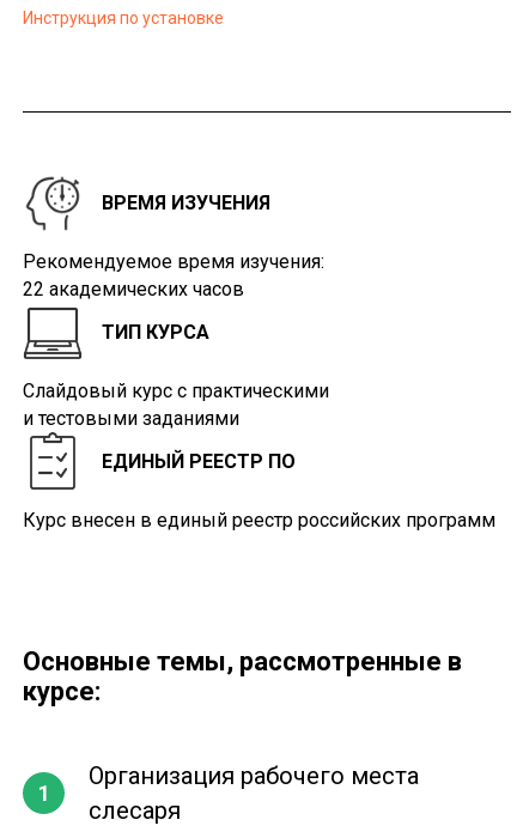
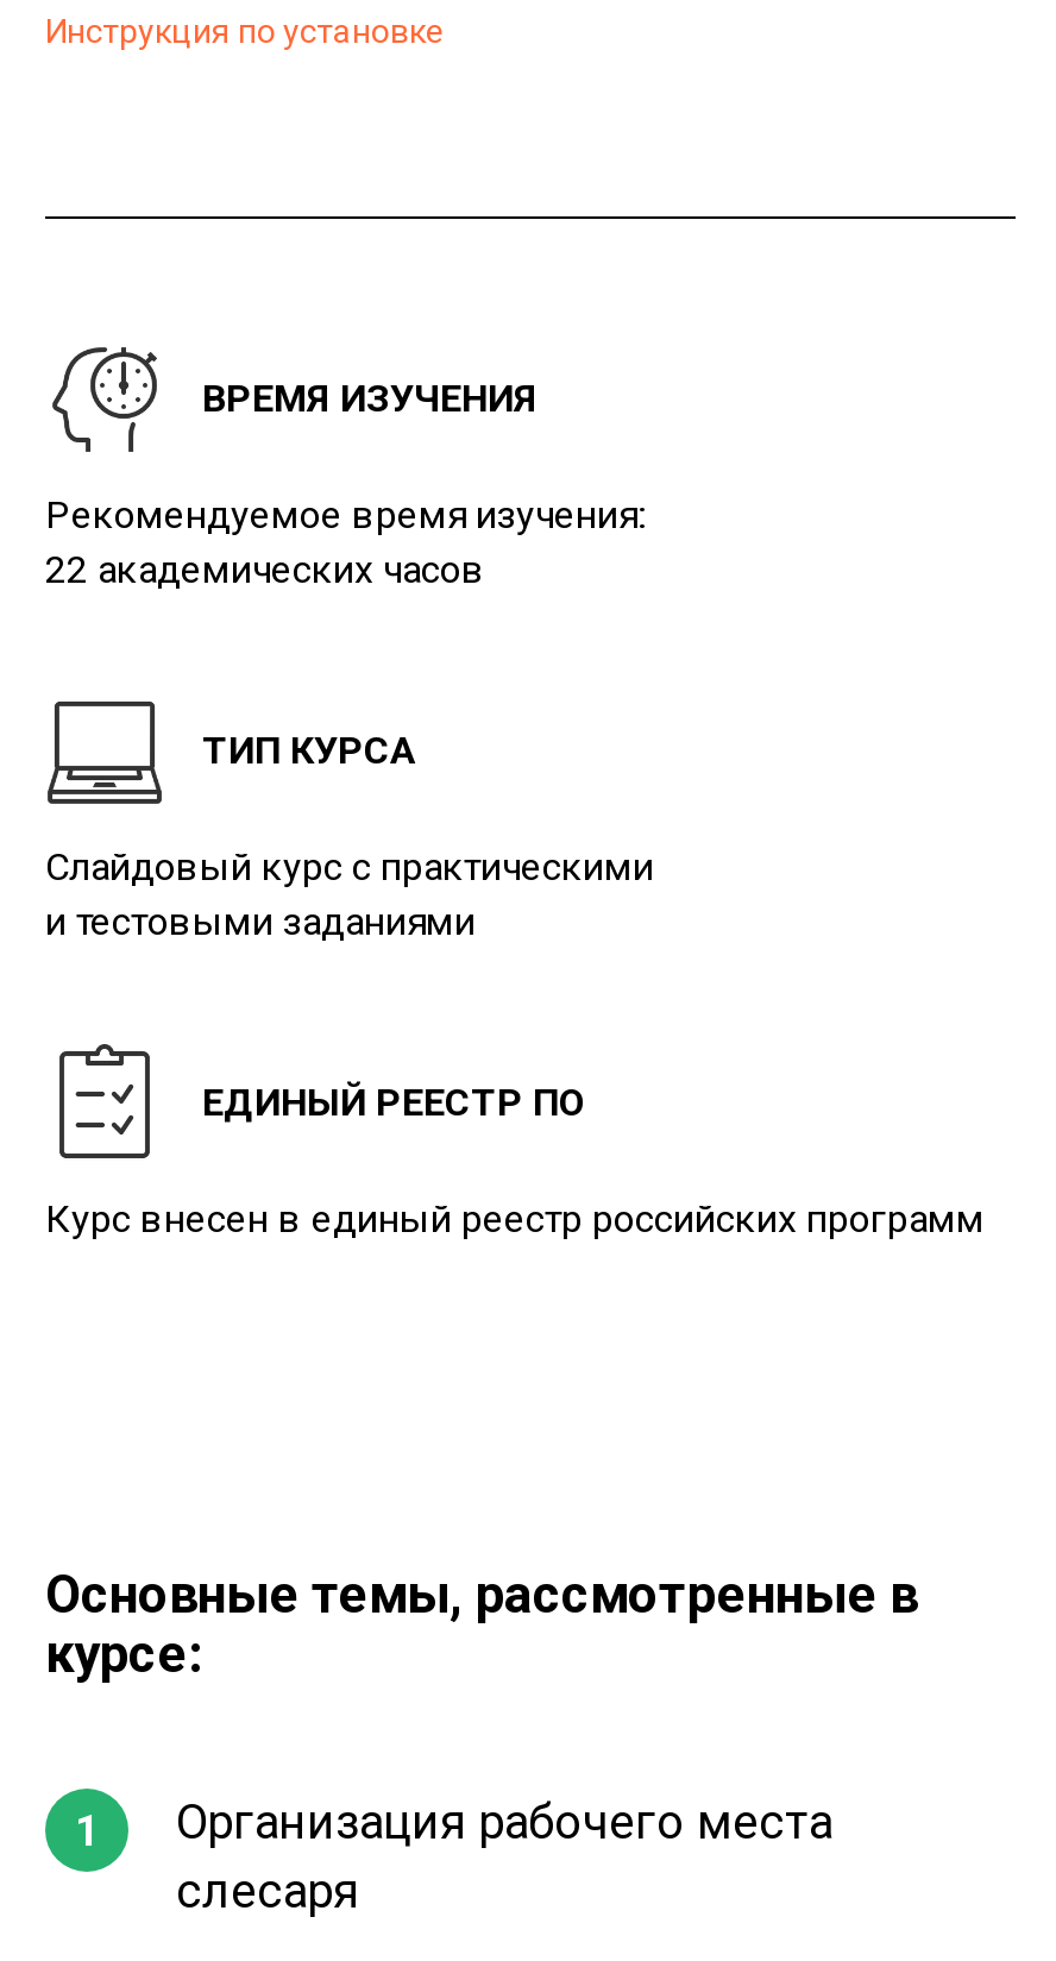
[22,759,66,815] [image] -> [43,1786,131,1898] [image]

